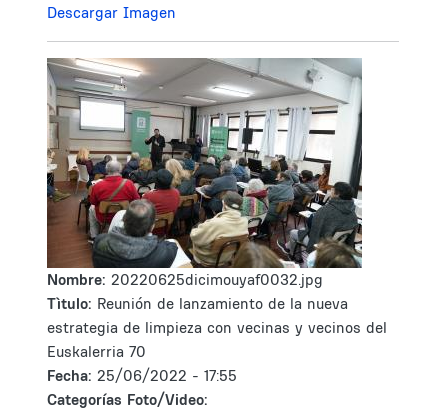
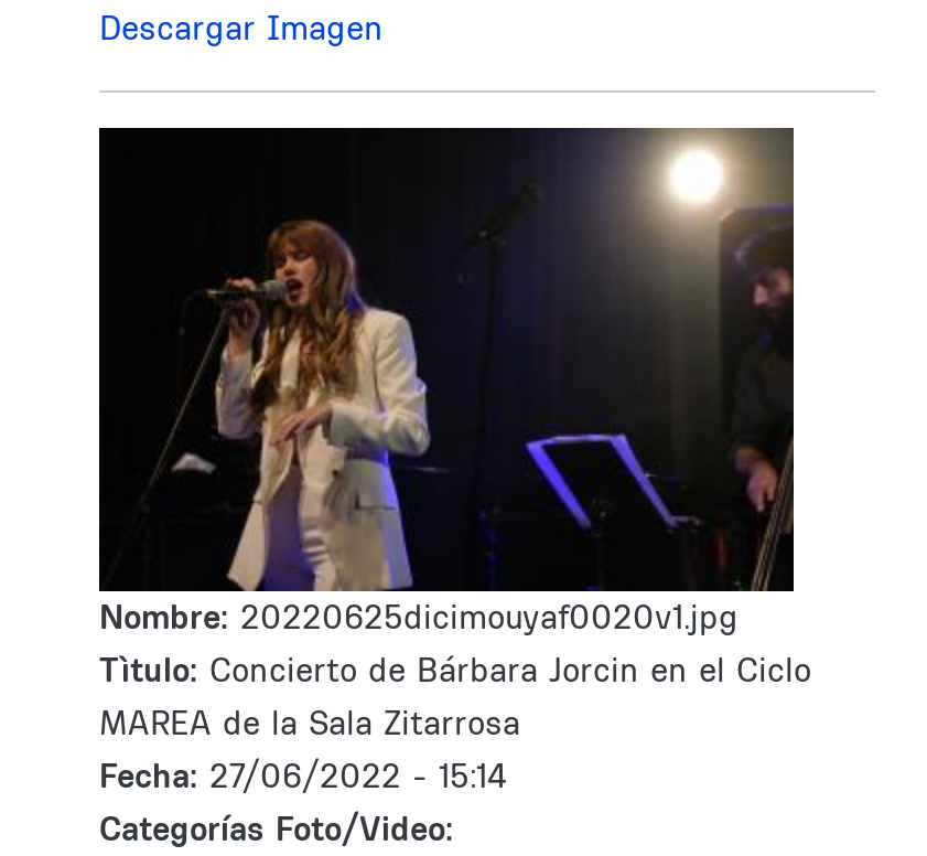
[46,58,387,385] [image] | Nombre: 20220625dicimouyaf0032.jpg | Tìtulo: Reunión de lanzamiento de la nueva | estrategia de limpieza con vecinas y vecinos del | Euskalerria 70 | Fecha: 25/06/2022 - 17:55 -> [97,126,811,796] [image] | Nombre: 20220625dicimouyaf0020v1.jpg | Tìtulo: Concierto de Bárbara Jorcin en el Ciclo | MAREA de la Sala Zitarrosa | Fecha: 27/06/2022 - 15:14

